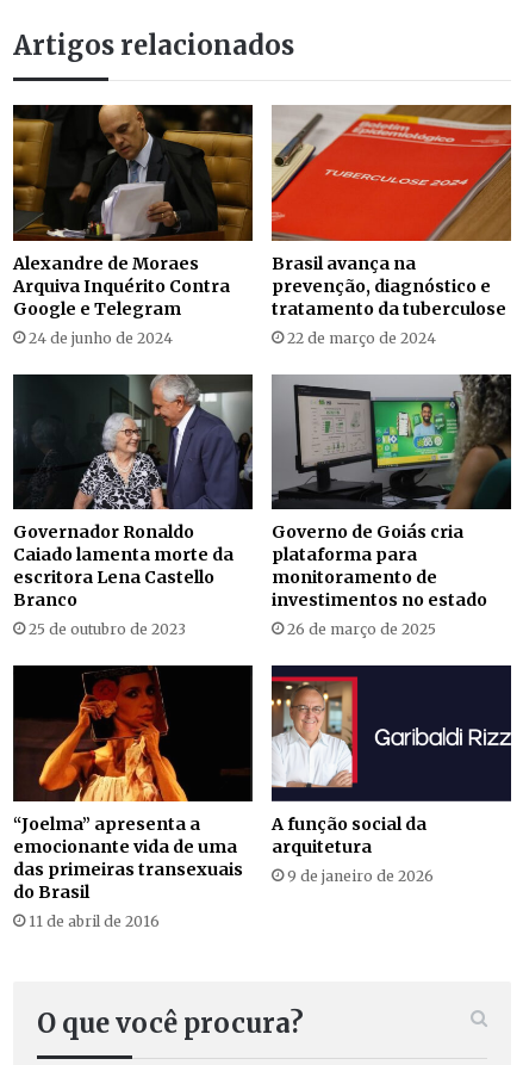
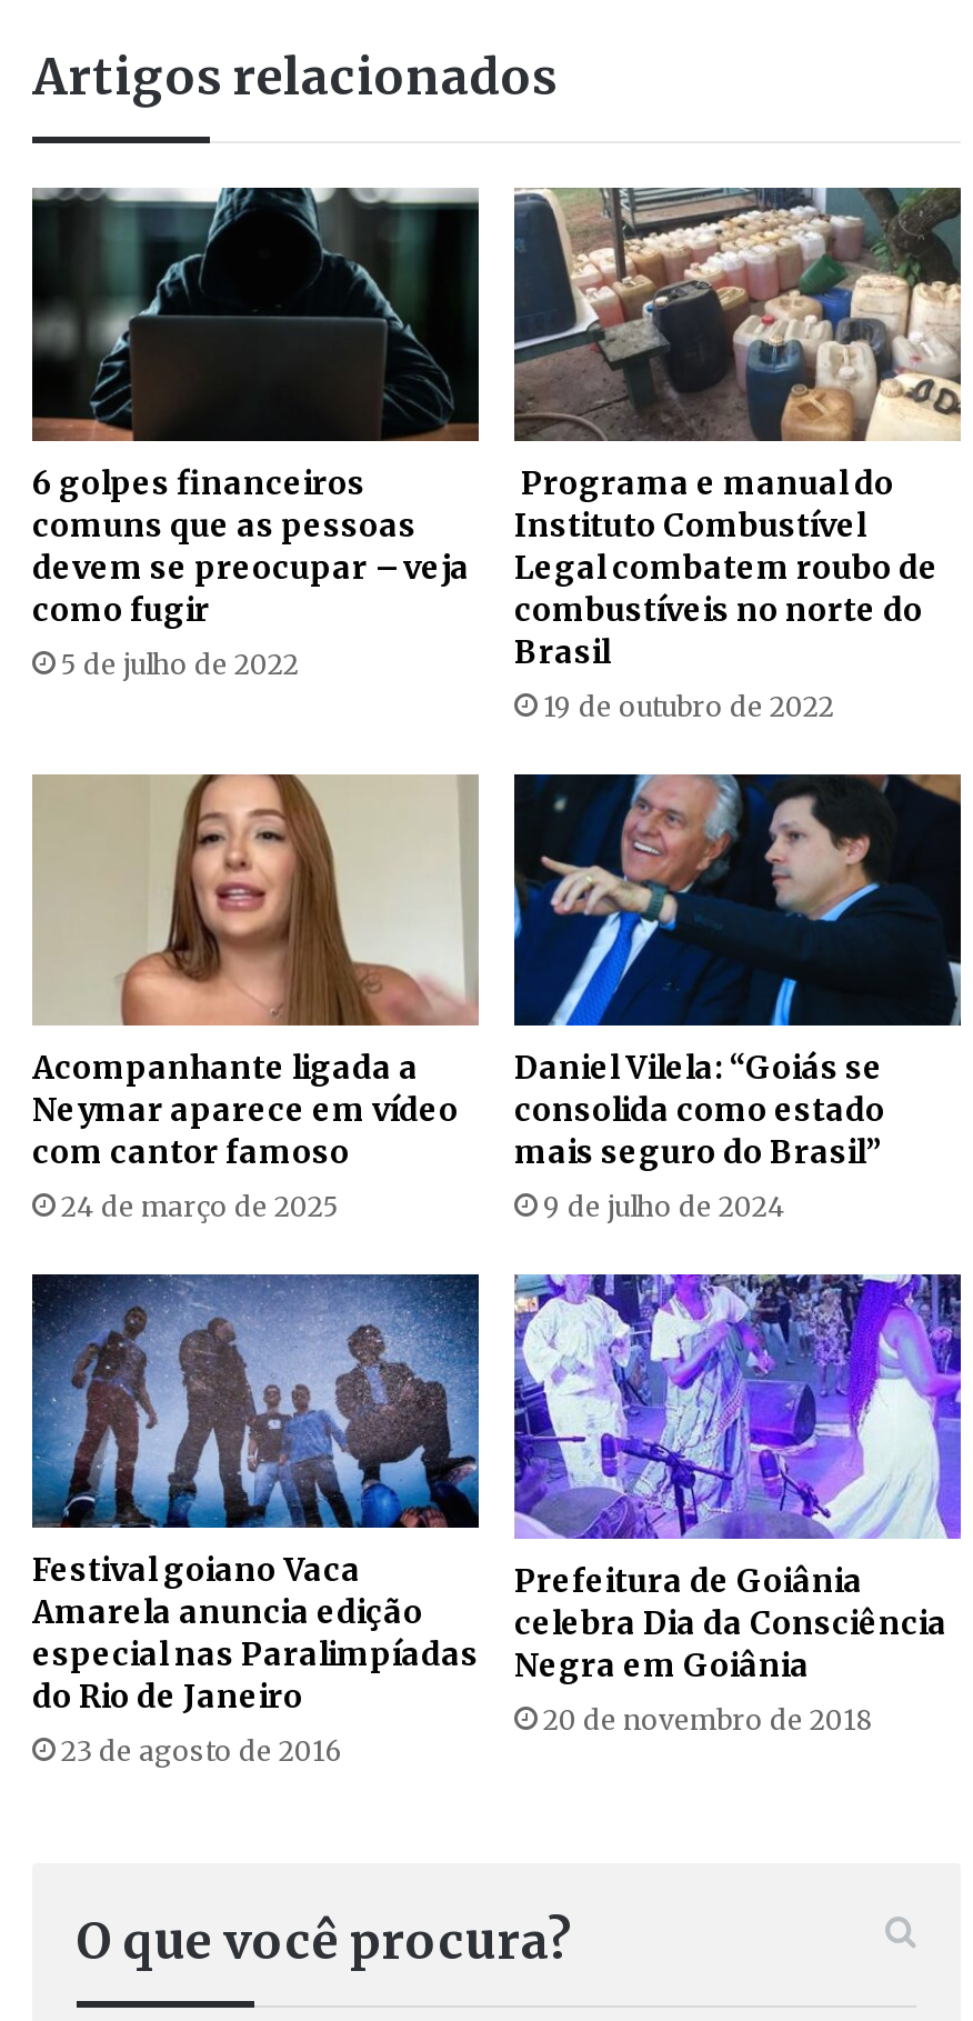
[12,104,254,347] [image] | Alexandre de Moraes | Arquiva Inquérito Contra | Google e Telegram | 24 de junho de 2024 -> [30,186,481,681] [image] | 6 golpes financeiros | comuns que as pessoas | devem se preocupar – veja | como fugir | 5 de julho de 2022
[270,104,512,347] [image] | Brasil avança na | prevenção, diagnóstico e | tratamento da tuberculose | 22 de março de 2024 -> [512,186,961,723] [image] | Programa e manual do | Instituto Combustível | Legal combatem roubo de | combustíveis no norte do | Brasil | 19 de outubro de 2022
[12,373,254,638] [image] | Governador Ronaldo | Caiado lamenta morte da | escritora Lena Castello | Branco | 25 de outubro de 2023 -> [32,732,481,1223] [image] | Acompanhante ligada a | Neymar aparece em vídeo | com cantor famoso | 24 de março de 2025
[272,373,512,638] [image] | Governo de Goiás cria | plataforma para | monitoramento de | investimentos no estado | 26 de março de 2025 -> [512,732,963,1223] [image] | Daniel Vilela: “Goiás se | consolida como estado | mais seguro do Brasil” | 9 de julho de 2024
[12,664,254,930] [image] | “Joelma” apresenta a | emocionante vida de uma | das primeiras transexuais | do Brasil | 11 de abril de 2016 -> [30,1272,481,1767] [image] | Festival goiano Vaca | Amarela anuncia edição | especial nas Paralimpíadas | do Rio de Janeiro | 23 de agosto de 2016
[270,664,512,884] [image] | A função social da | arquitetura | 9 de janeiro de 2026 -> [512,1272,963,1737] [image] | Prefeitura de Goiânia | celebra Dia da Consciência | Negra em Goiânia | 20 de novembro de 2018

